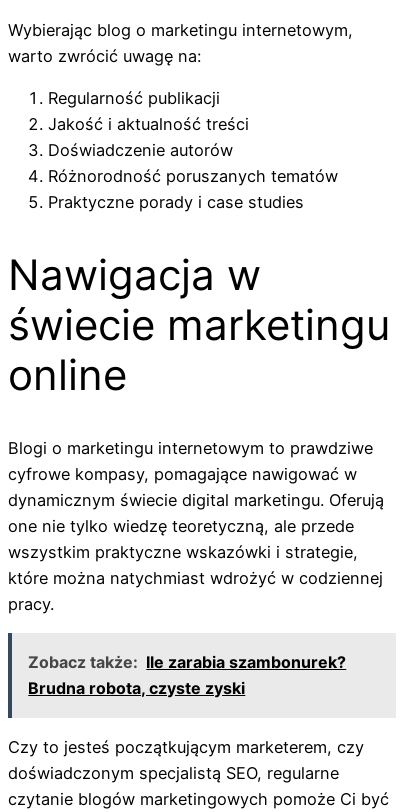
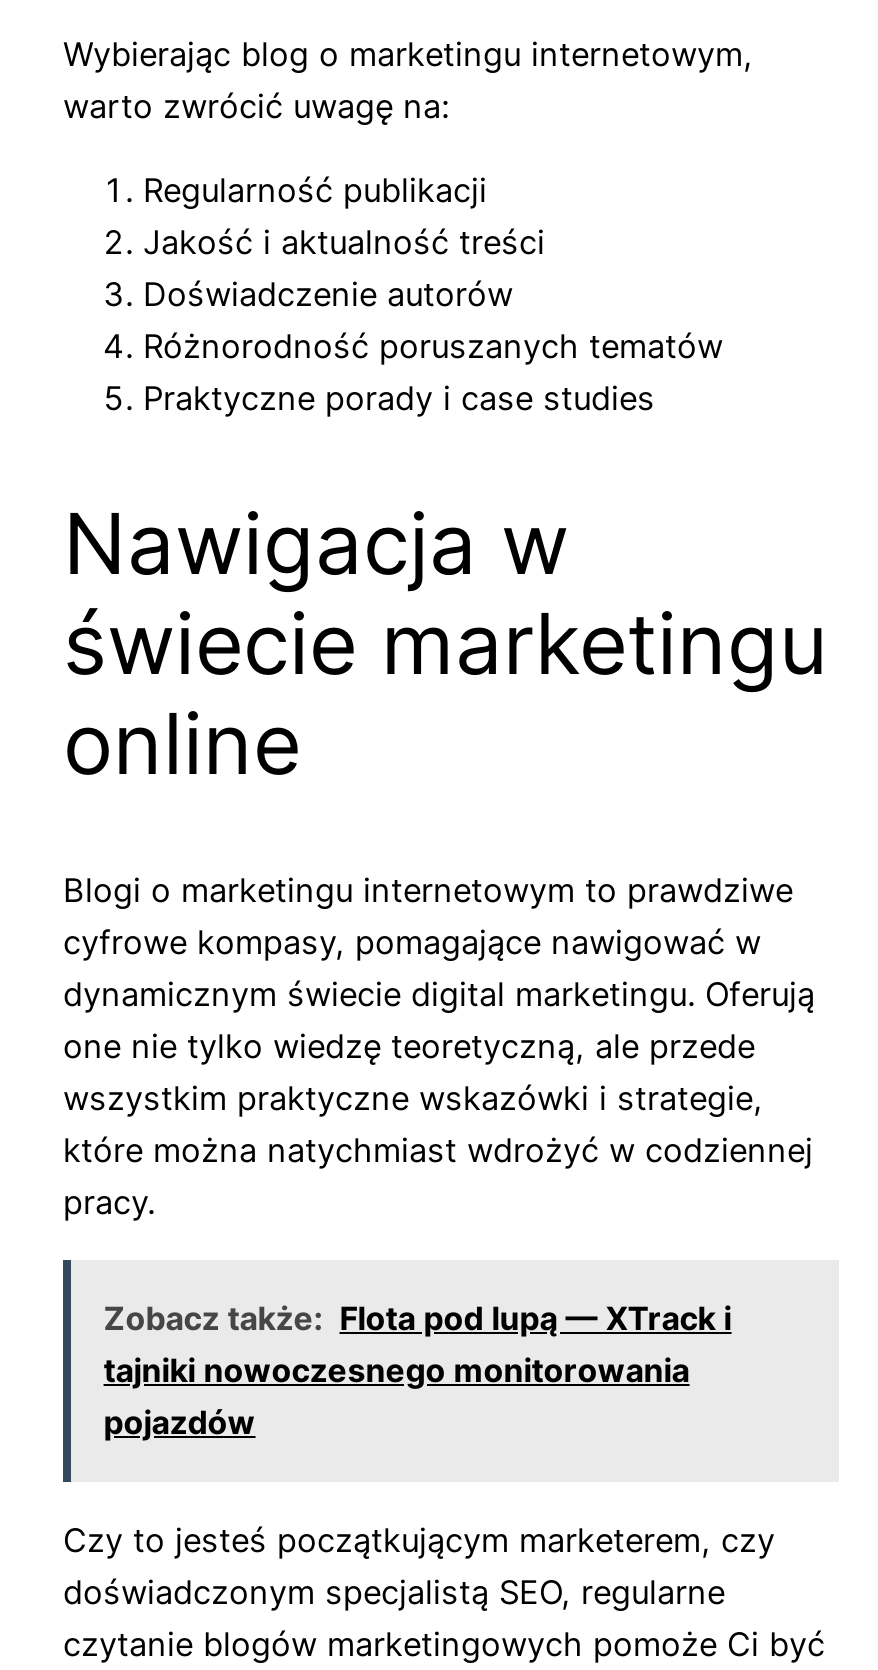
[28,652,346,698] Zobacz także: Ile zarabia szambonurek? | Brudna robota, czyste zyski -> [104,1299,732,1443] Zobacz także: Flota pod lupą — XTrack i | tajniki nowoczesnego monitorowania | pojazdów

